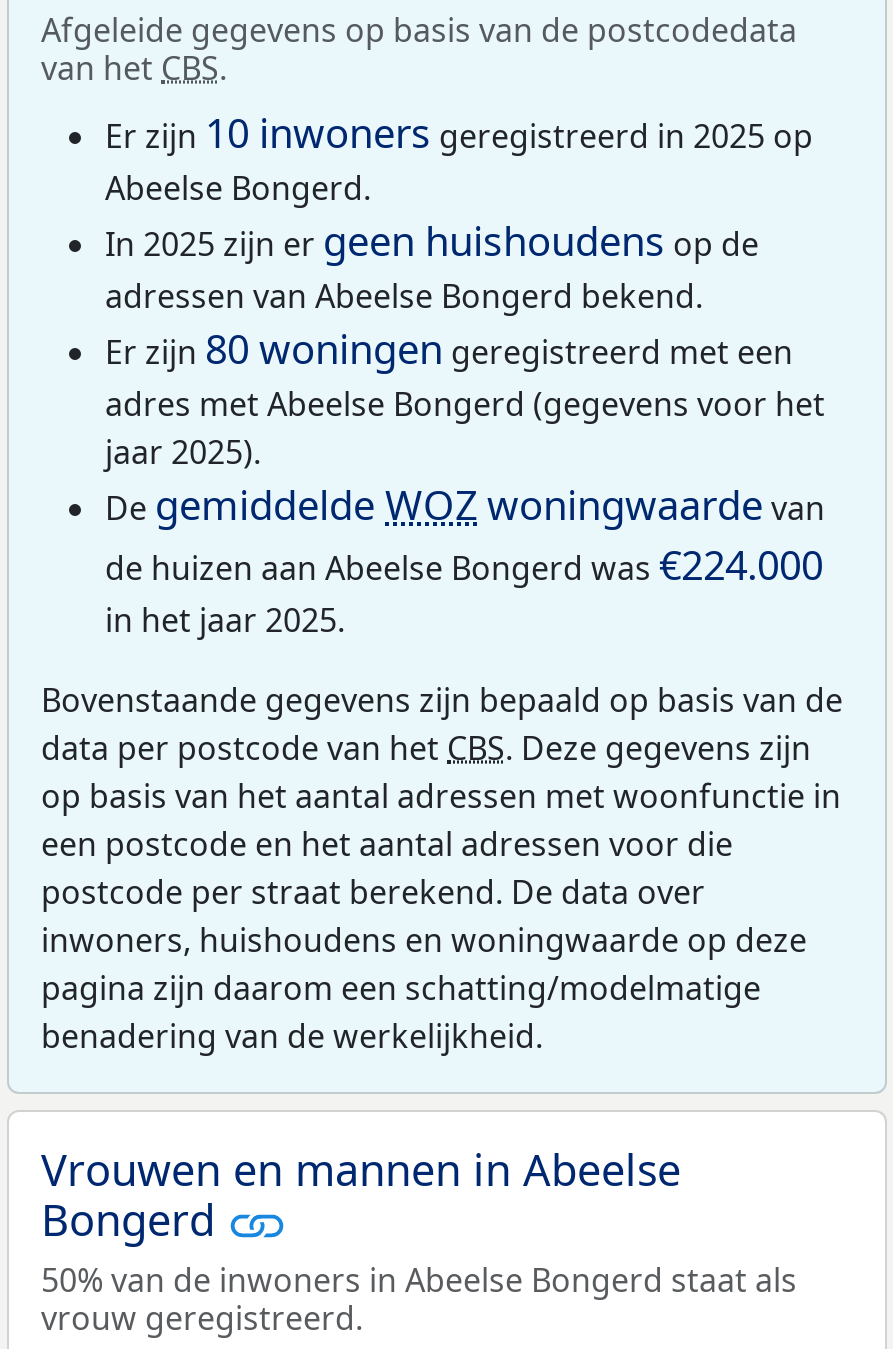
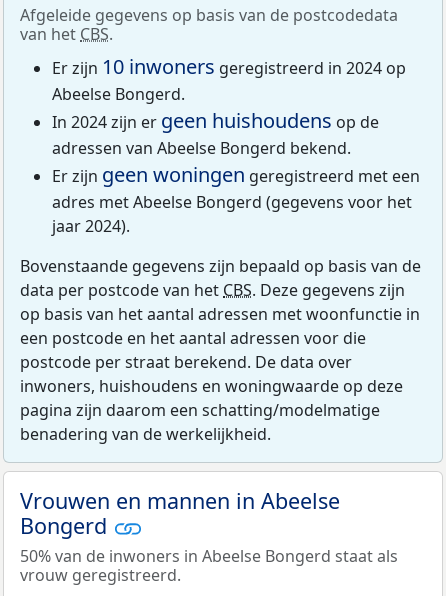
[105,105,813,159] Er zijn 10 inwoners geregistreerd in 2025 op -> [52,53,406,80] Er zijn 10 inwoners geregistreerd in 2024 op
[105,213,759,267] In 2025 zijn er geen huishoudens op de -> [52,107,379,134] In 2024 zijn er geen huishoudens op de
[105,321,793,375] Er zijn 80 woningen geregistreerd met een -> [52,161,420,188] Er zijn geen woningen geregistreerd met een
[105,429,825,641] jaar 2025). | De gemiddelde WOZ woningwaardevan | de huizen aan Abeelse Bongerd was €224.000 | in het jaar 2025. -> [52,215,130,237] jaar 2024).

